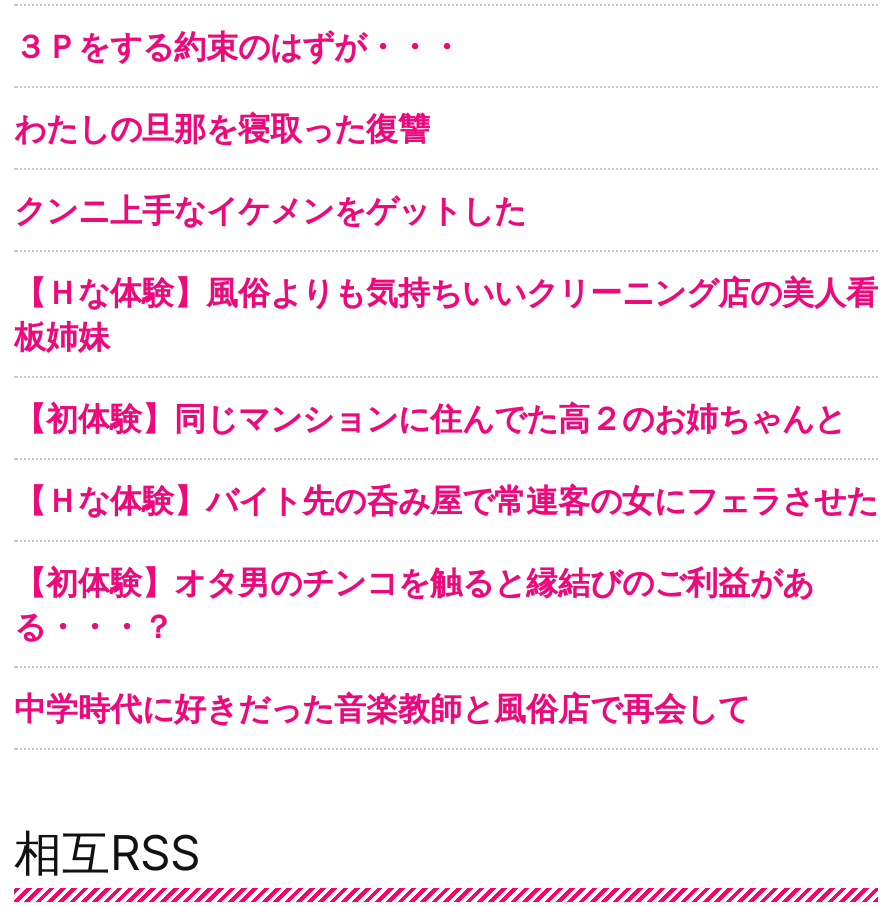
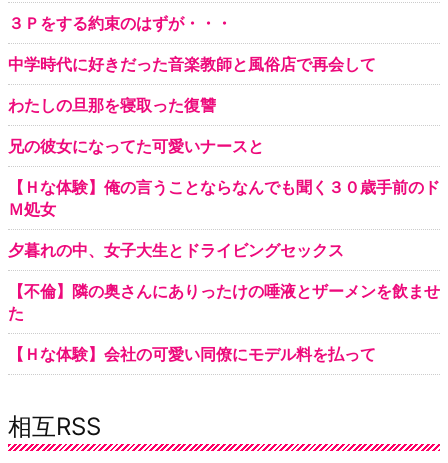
moved [14,107,430,147] -> [8,94,216,114]: わたしの旦那を寝取った復讐
[14,189,878,645] クンニ上手なイケメンをゲットした | 【Ｈな体験】風俗よりも気持ちいいクリーニング店の美人看 | 板姉妹 | 【初体験】同じマンションに住んでた高２のお姉ちゃんと | 【Ｈな体験】バイト先の呑み屋で常連客の女にフェラさせた | 【初体験】オタ男のチンコを触ると縁結びのご利益があ | る・・・？ -> none
moved [14,687,750,727] -> [8,53,376,73]: 中学時代に好きだった音楽教師と風俗店で再会して
none -> [8,135,440,363] 兄の彼女になってた可愛いナースと | 【Ｈな体験】俺の言うことならなんでも聞く３０歳手前のド | Ｍ処女 | 夕暮れの中、女子大生とドライビングセックス | 【不倫】隣の奥さんにありったけの唾液とザーメンを飲ませ | た | 【Ｈな体験】会社の可愛い同僚にモデル料を払って

